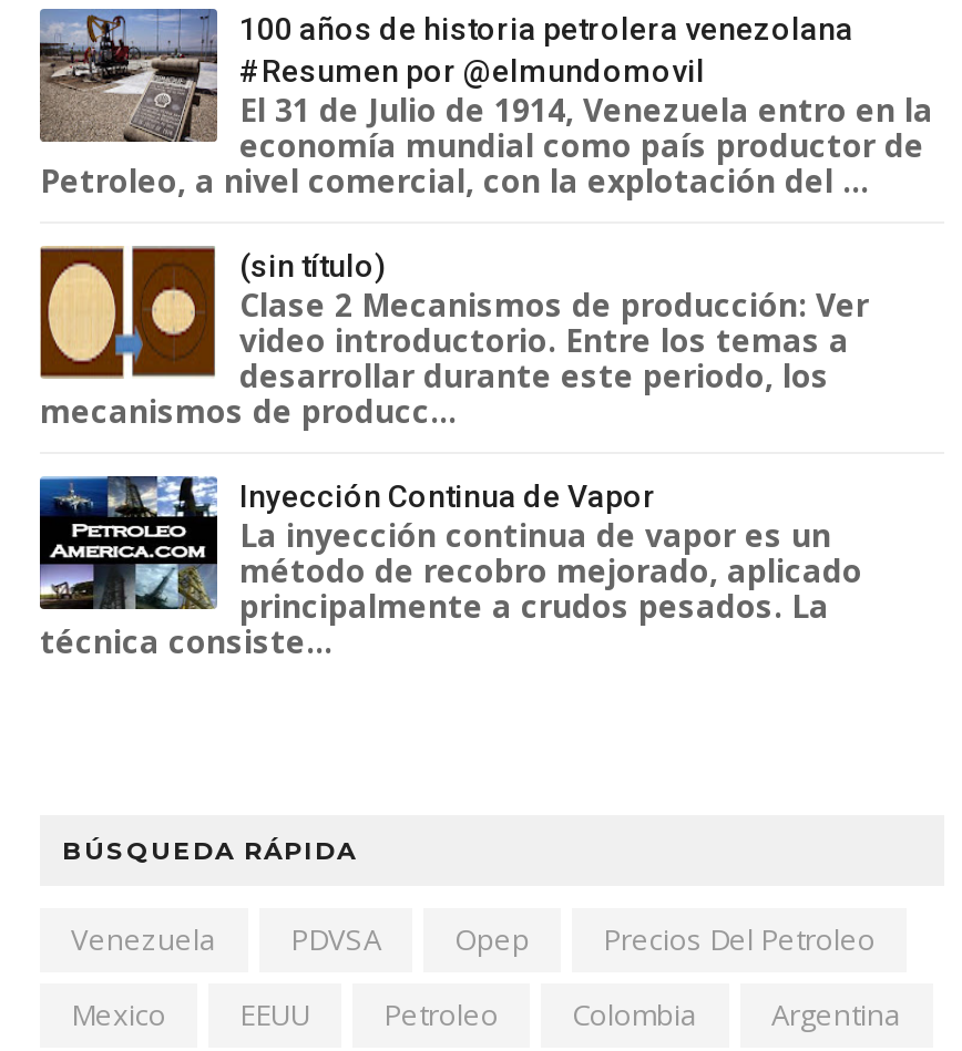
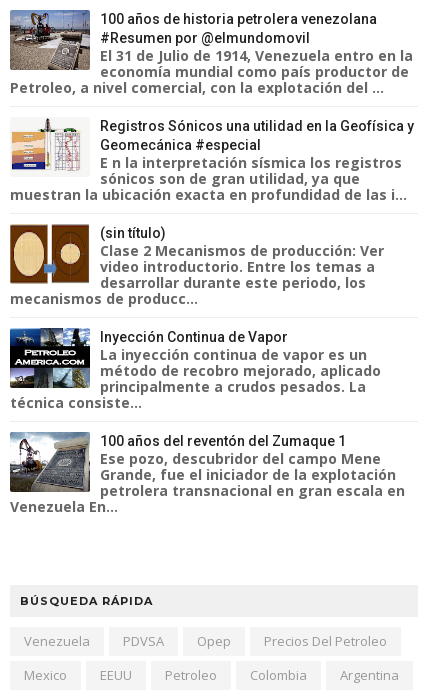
none -> [10,118,414,204] [image] | Registros Sónicos una utilidad en la Geofísica y | Geomecánica #especial | E n la interpretación sísmica los registros | sónicos son de gran utilidad, ya que | muestran la ubicación exacta en profundidad de las i...
none -> [9,432,405,516] [image] | 100 años del reventón del Zumaque 1 | Ese pozo, descubridor del campo Mene | Grande, fue el iniciador de la explotación | petrolera transnacional en gran escala en | Venezuela En...

